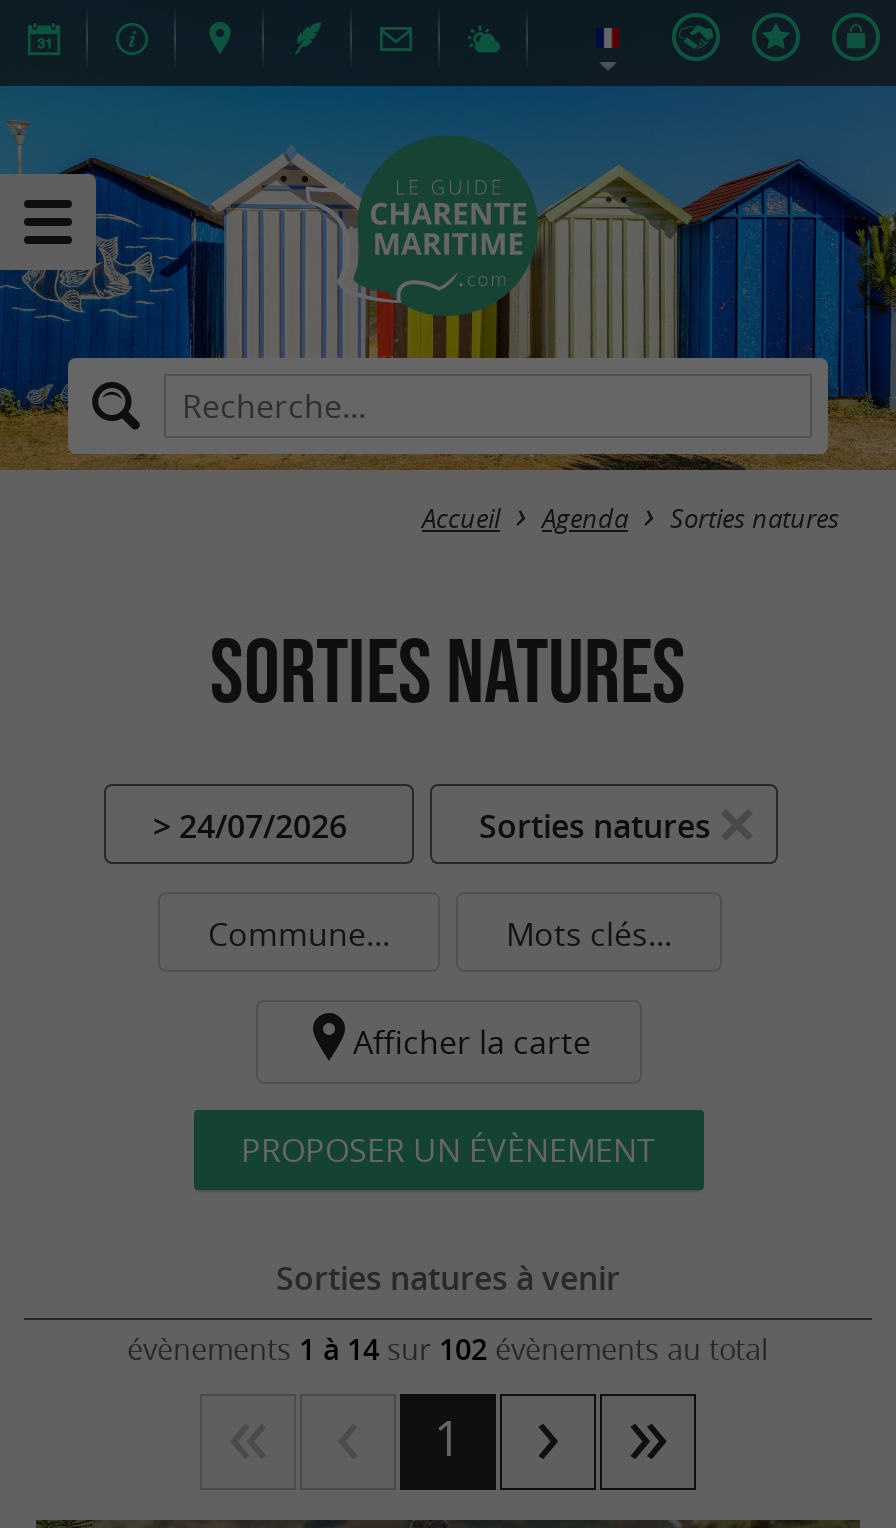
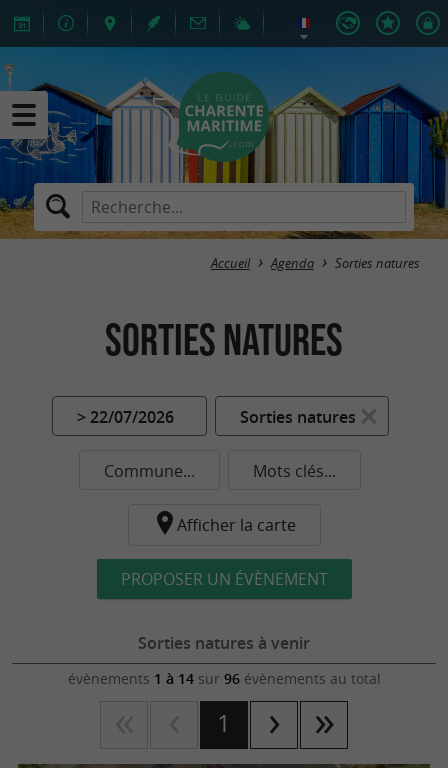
[153,804,347,848] > 24/07/2026 -> [76,406,173,428] > 22/07/2026
[127,1330,769,1368] évènements 1 à 14 sur 102 évènements au total -> [67,669,380,688] évènements 1 à 14 sur 96 évènements au total

